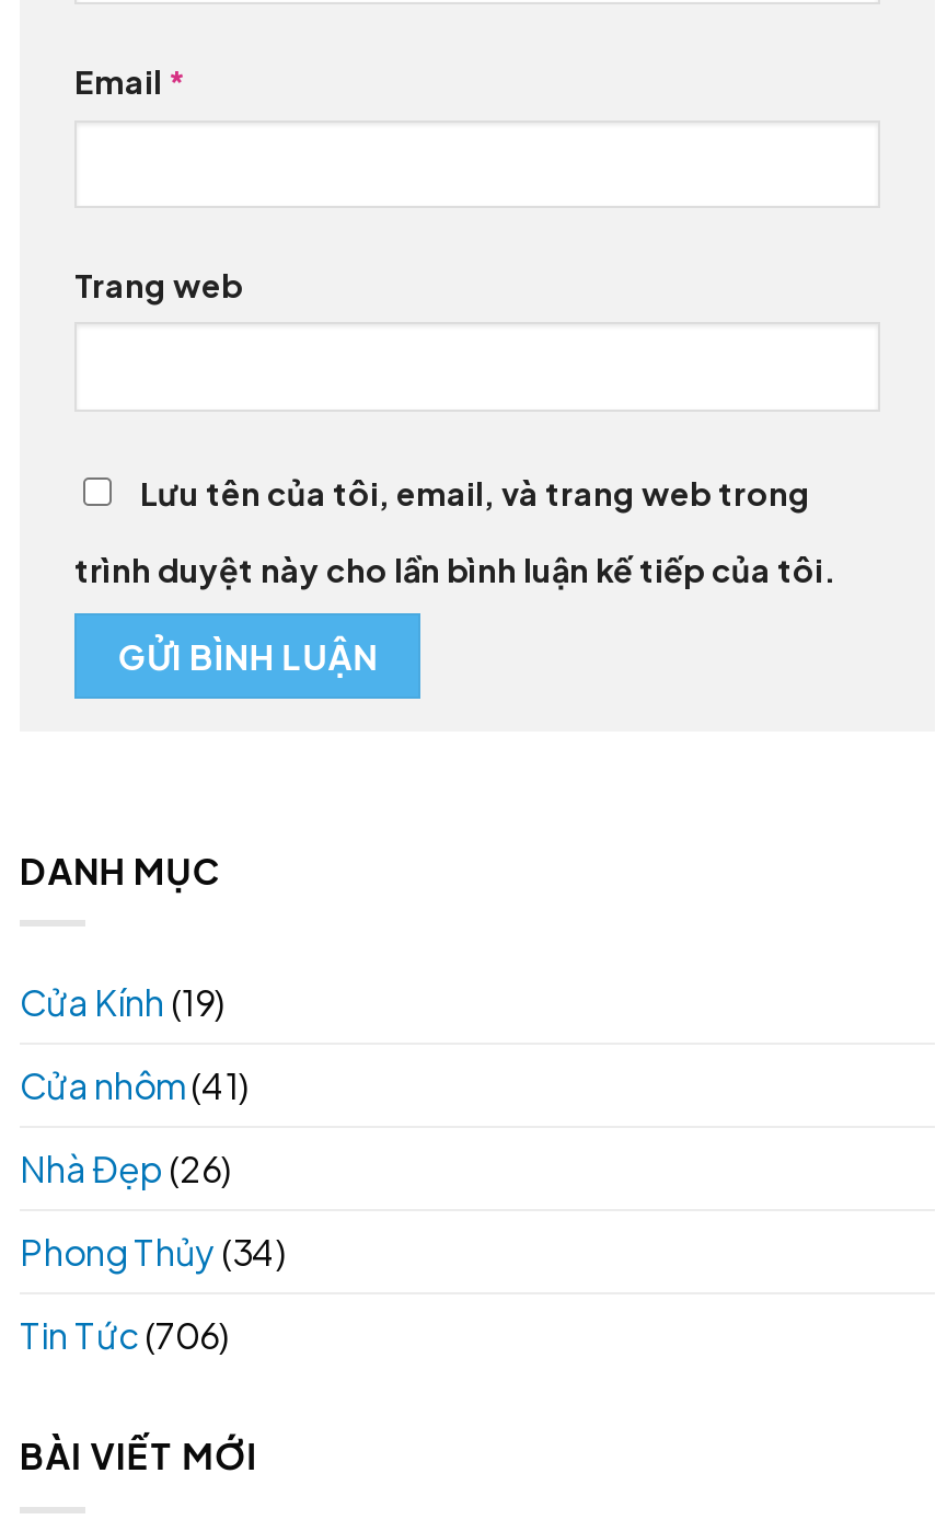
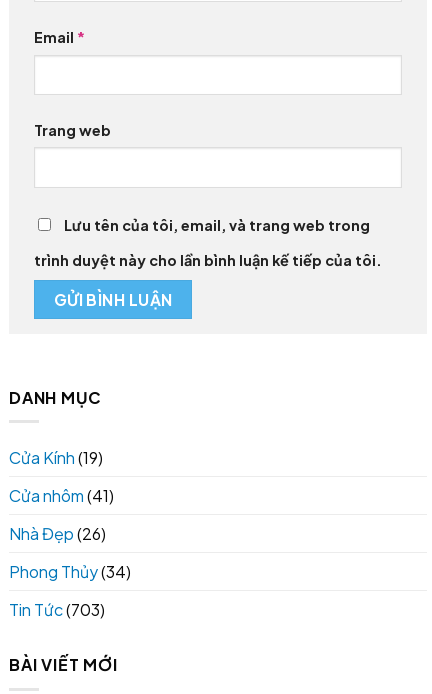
[20,1313,230,1359] Tin Tức (706) -> [9,599,105,620] Tin Tức (703)

